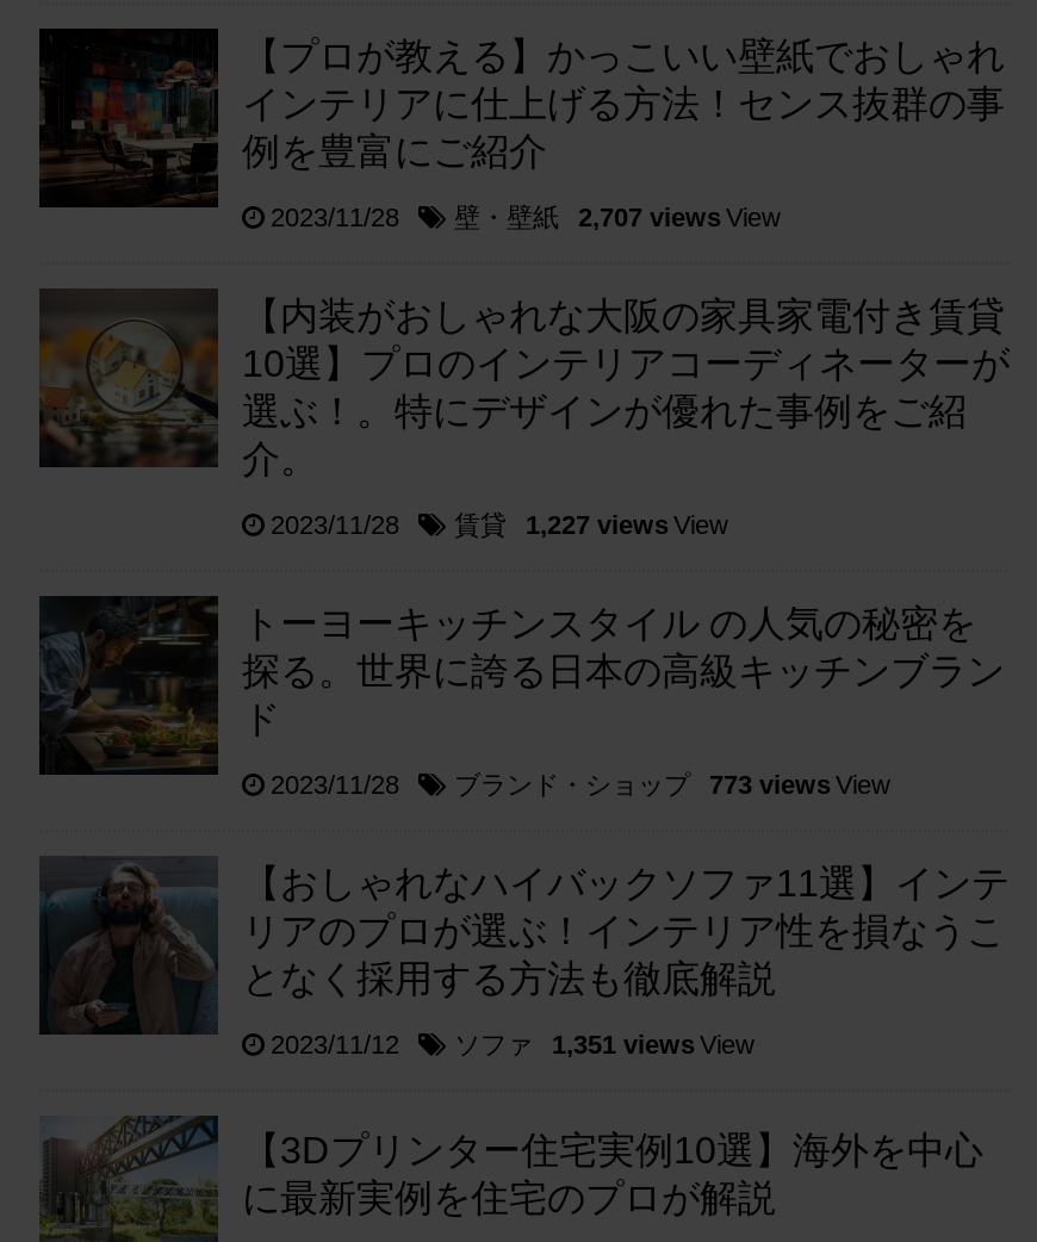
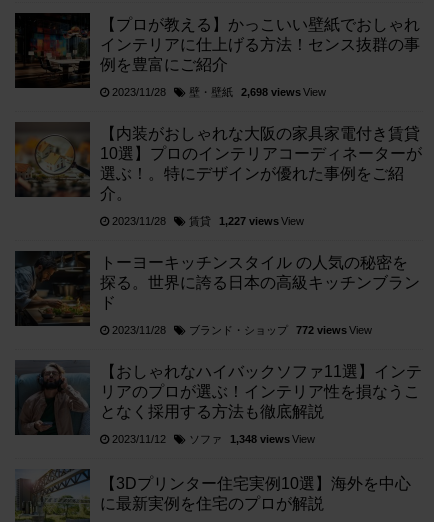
[263,202,781,232] 2023/11/28 壁・壁紙 2,707 views View -> [109,86,326,98] 2023/11/28 壁・壁紙 2,698 views View
[263,770,890,800] 2023/11/28 ブランド・ショップ 773 views View -> [109,324,372,336] 2023/11/28 ブランド・ショップ 772 views View
[263,1030,755,1059] 2023/11/12 ソファ 1,351 views View -> [109,433,315,445] 2023/11/12 ソファ 1,348 views View

